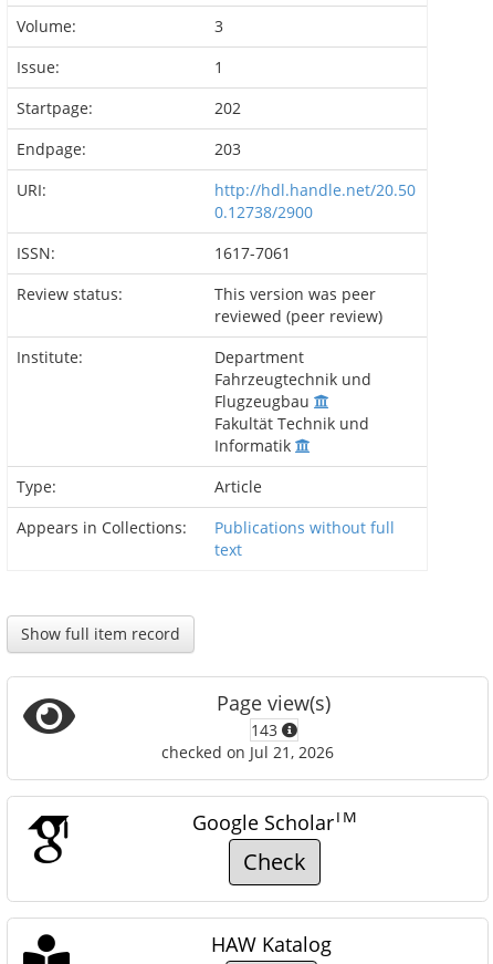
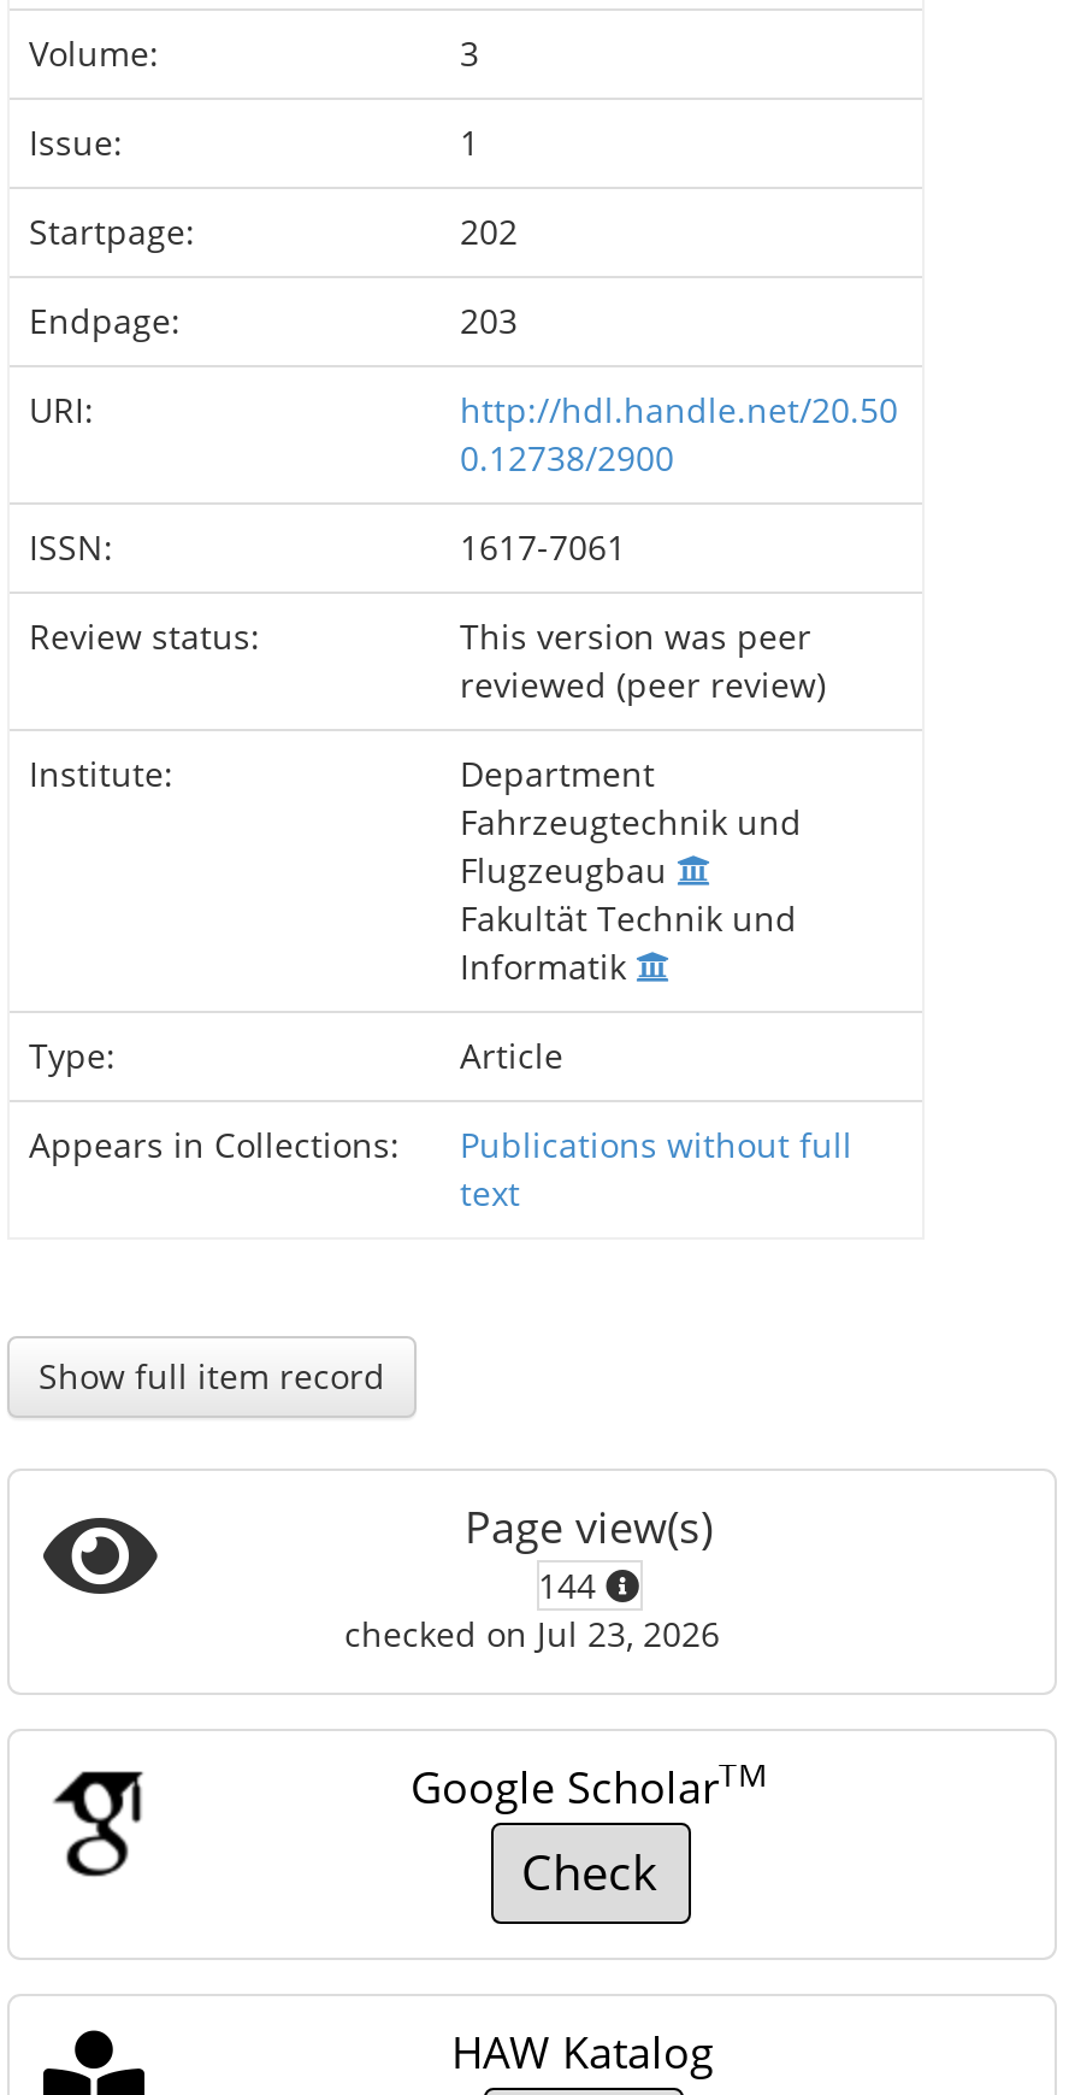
[250,719,281,740] 143 -> [538,1563,606,1608] 144
[161,742,334,763] checked on Jul 21, 2026 -> [344,1611,720,1656] checked on Jul 23, 2026

